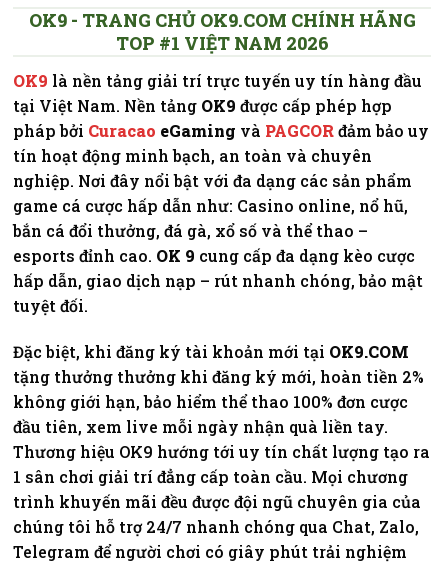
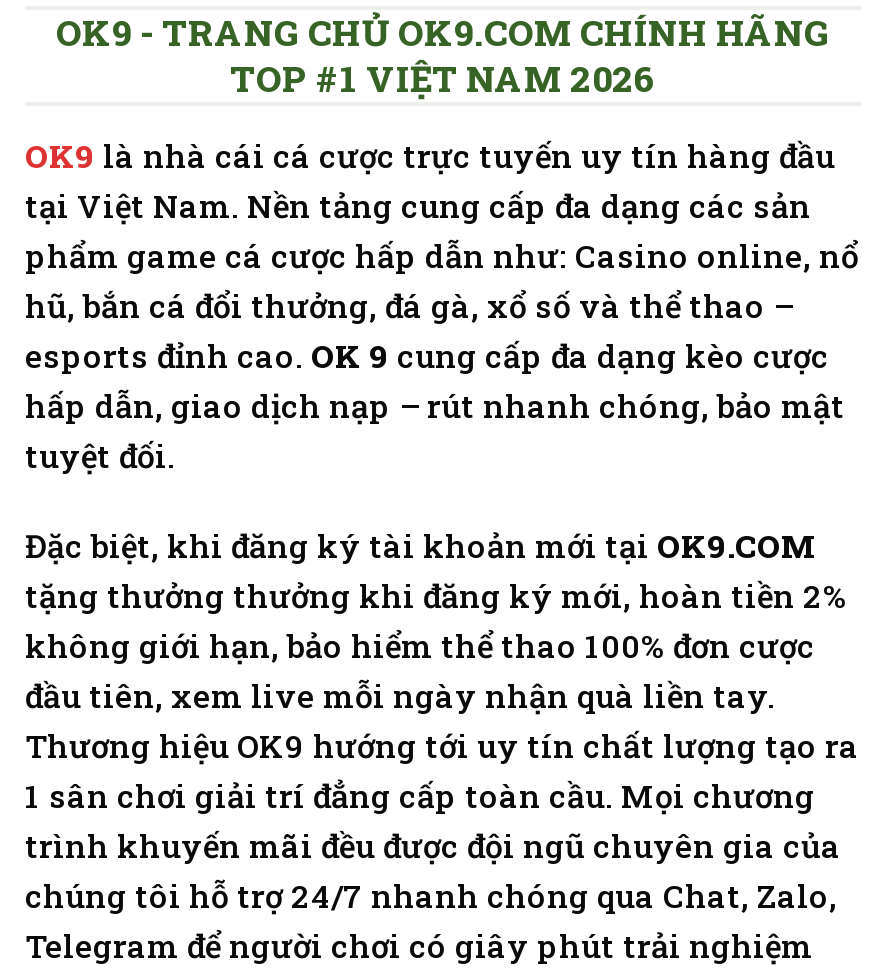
[13,70,429,241] OK9 là nền tảng giải trí trực tuyến uy tín hàng đầu | tại Việt Nam. Nền tảng OK9 được cấp phép hợp | pháp bởi Curacao eGaming và PAGCOR đảm bảo uy | tín hoạt động minh bạch, an toàn và chuyên | nghiệp. Nơi đây nổi bật với đa dạng các sản phẩm | game cá cược hấp dẫn như: Casino online, nổ hũ, | bắn cá đổi thưởng, đá gà, xổ số và thể thao – -> [25,133,859,325] OK9 là nhà cái cá cược trực tuyến uy tín hàng đầu | tại Việt Nam. Nền tảng cung cấp đa dạng các sản | phẩm game cá cược hấp dẫn như: Casino online, nổ | hũ, bắn cá đổi thưởng, đá gà, xổ số và thể thao –

